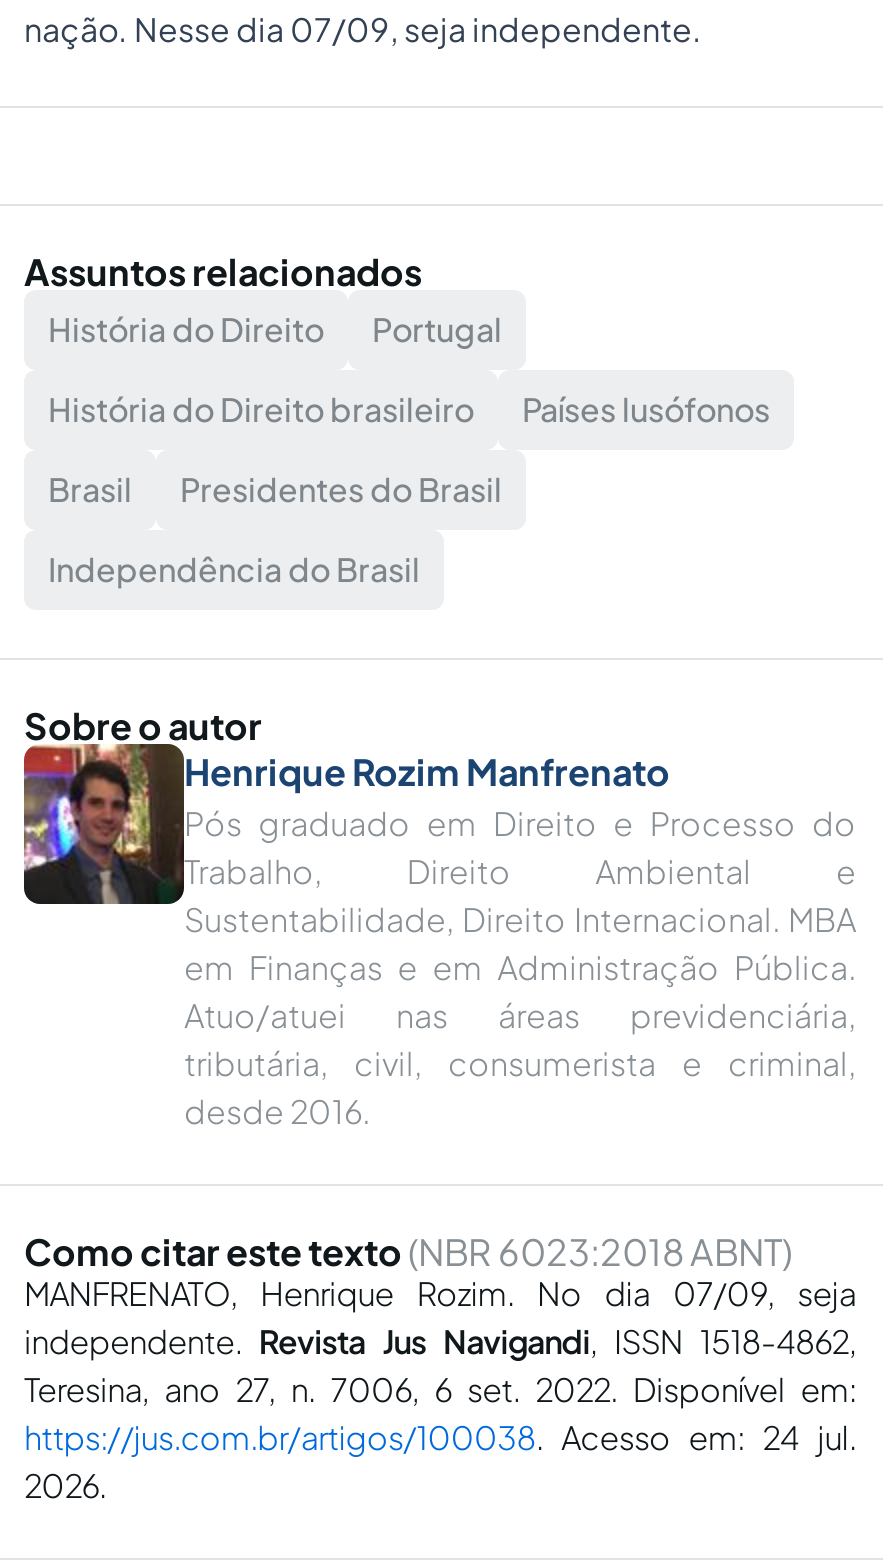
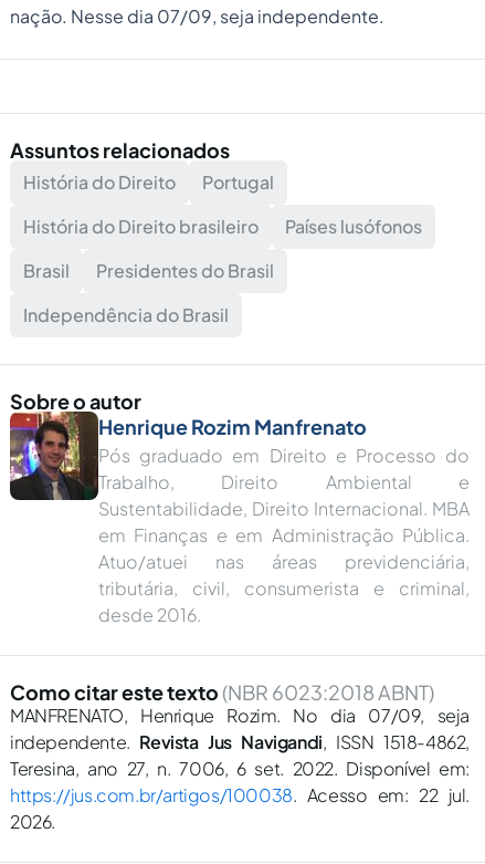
[24,1416,856,1458] https://jus.com.br/artigos/100038. Acesso em: 24 jul. -> [10,783,470,806] https://jus.com.br/artigos/100038. Acesso em: 22 jul.

